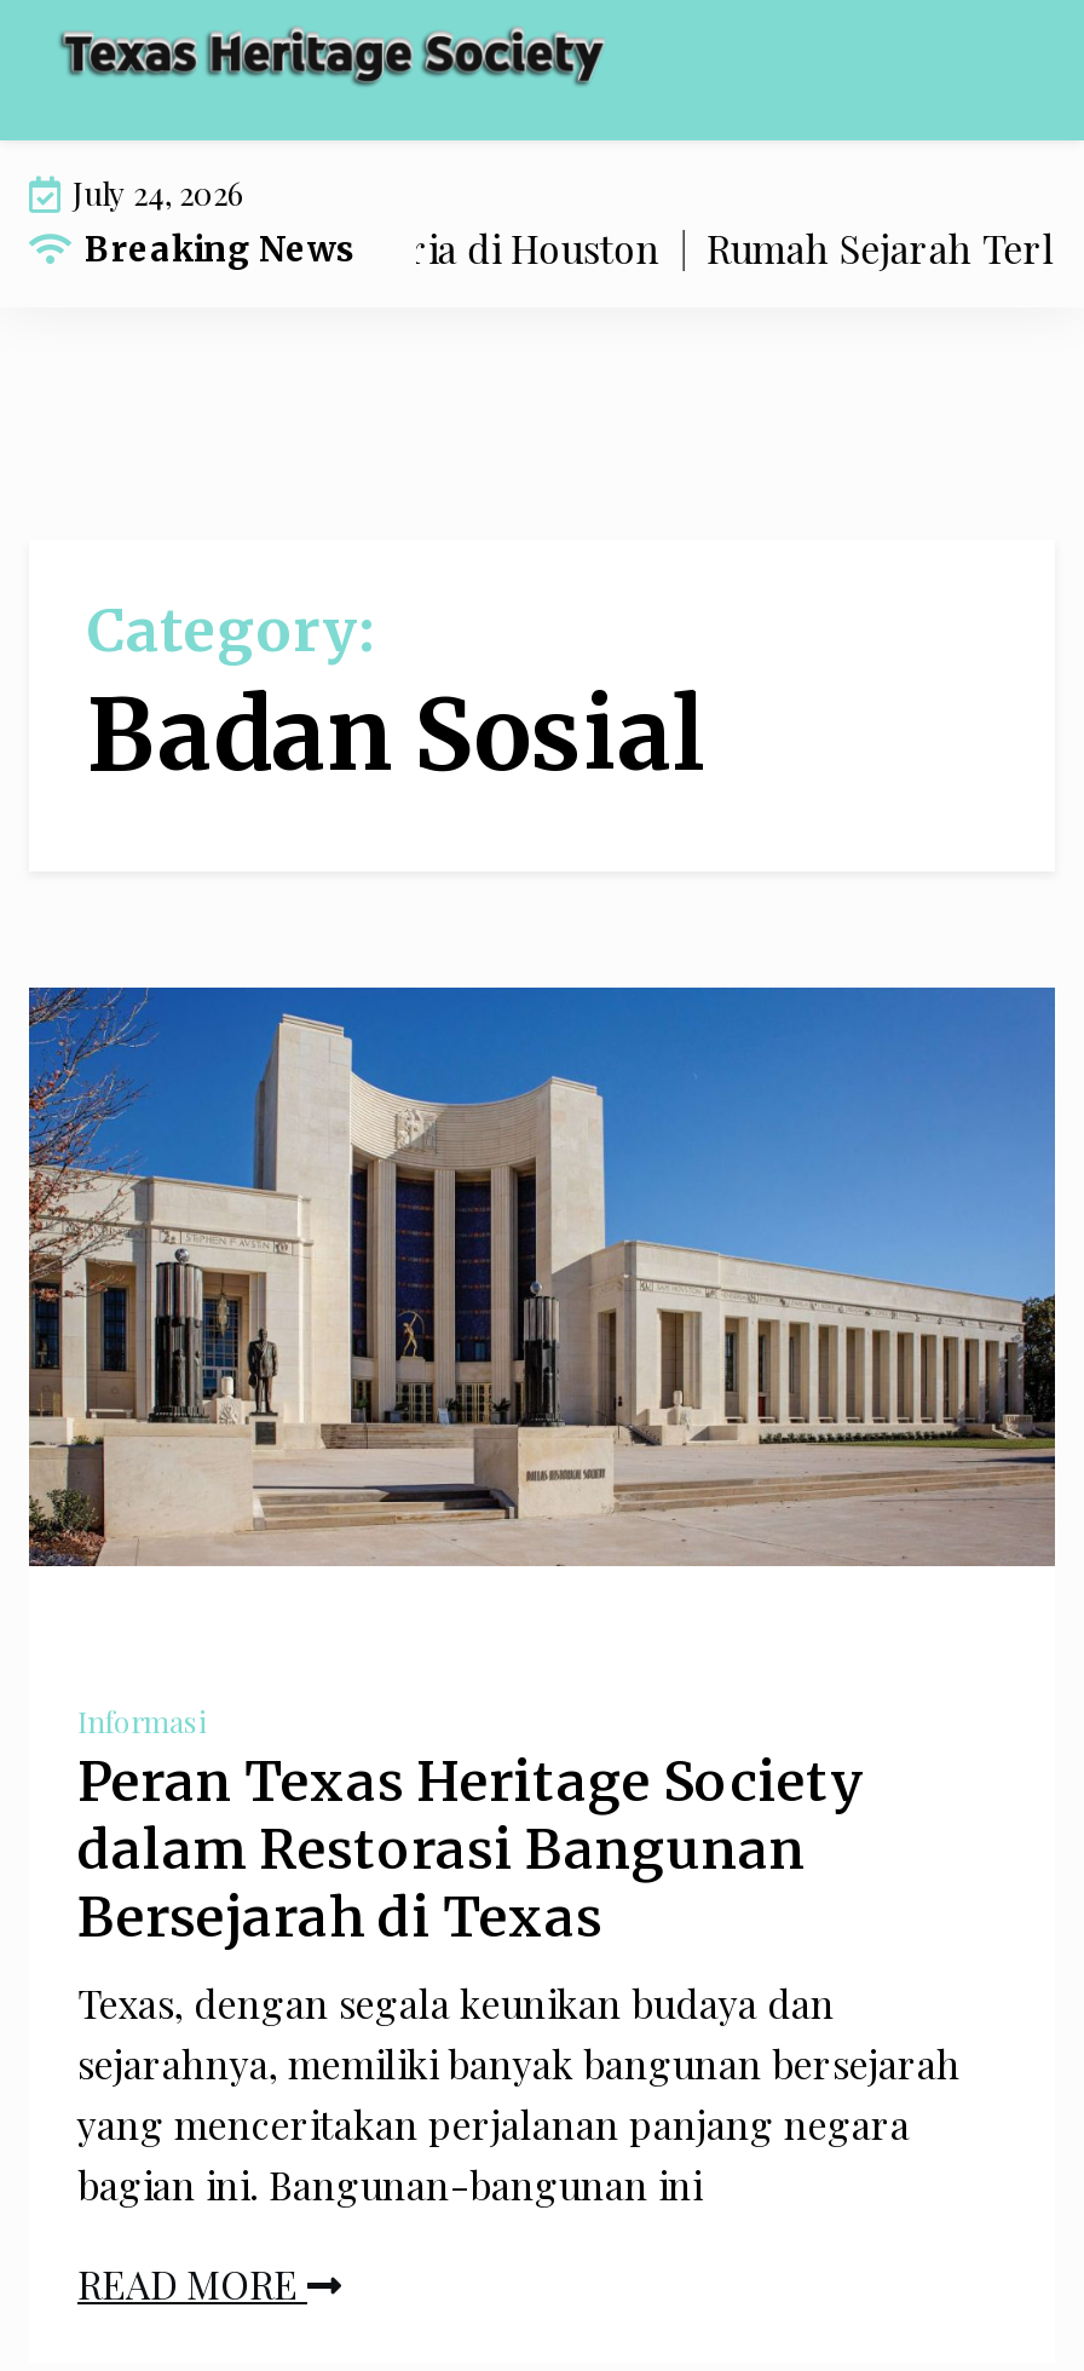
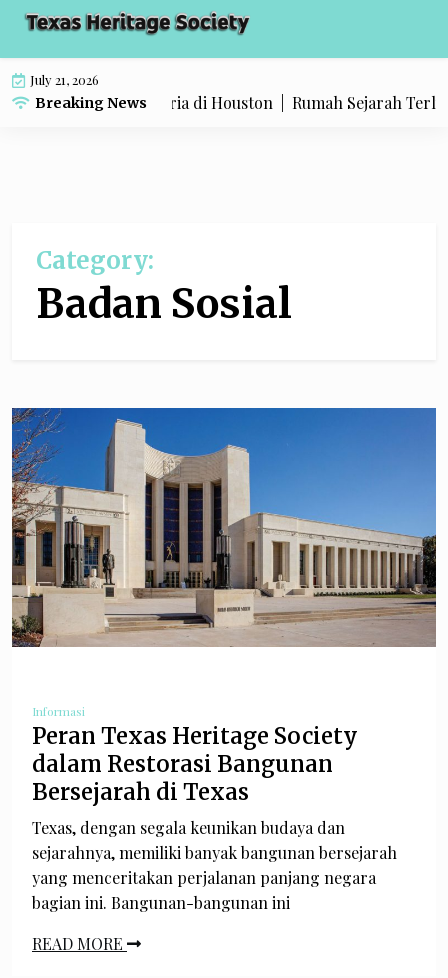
[73,173,244,214] July 24, 2026 -> [30,71,99,88] July 21, 2026

